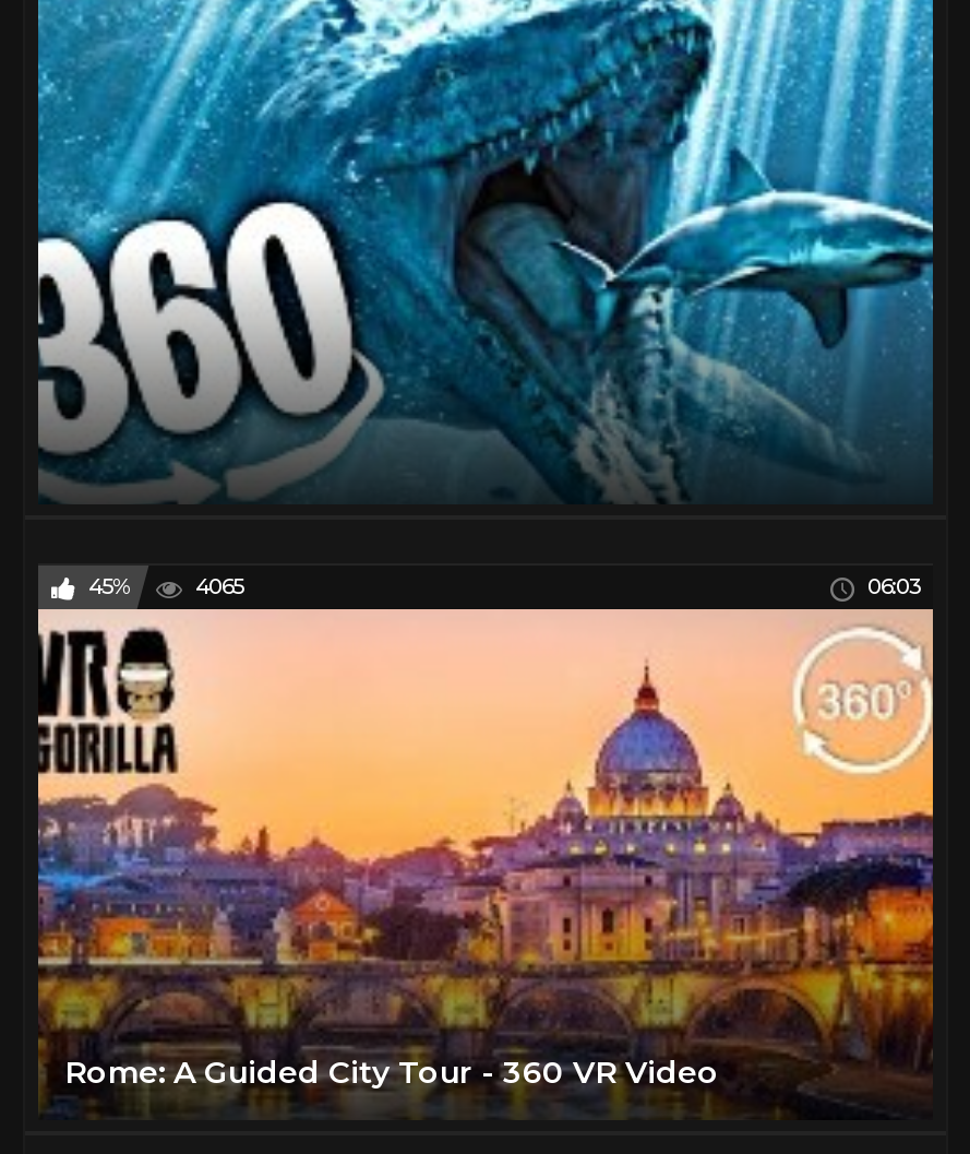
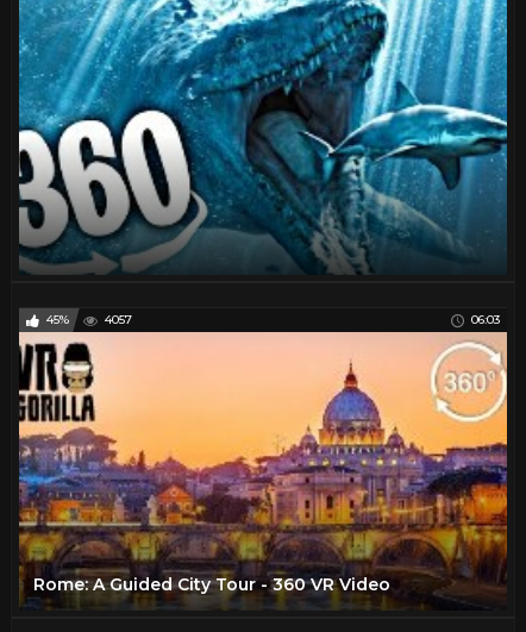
[195,573,243,601] 4065 -> [105,312,132,328] 4057

